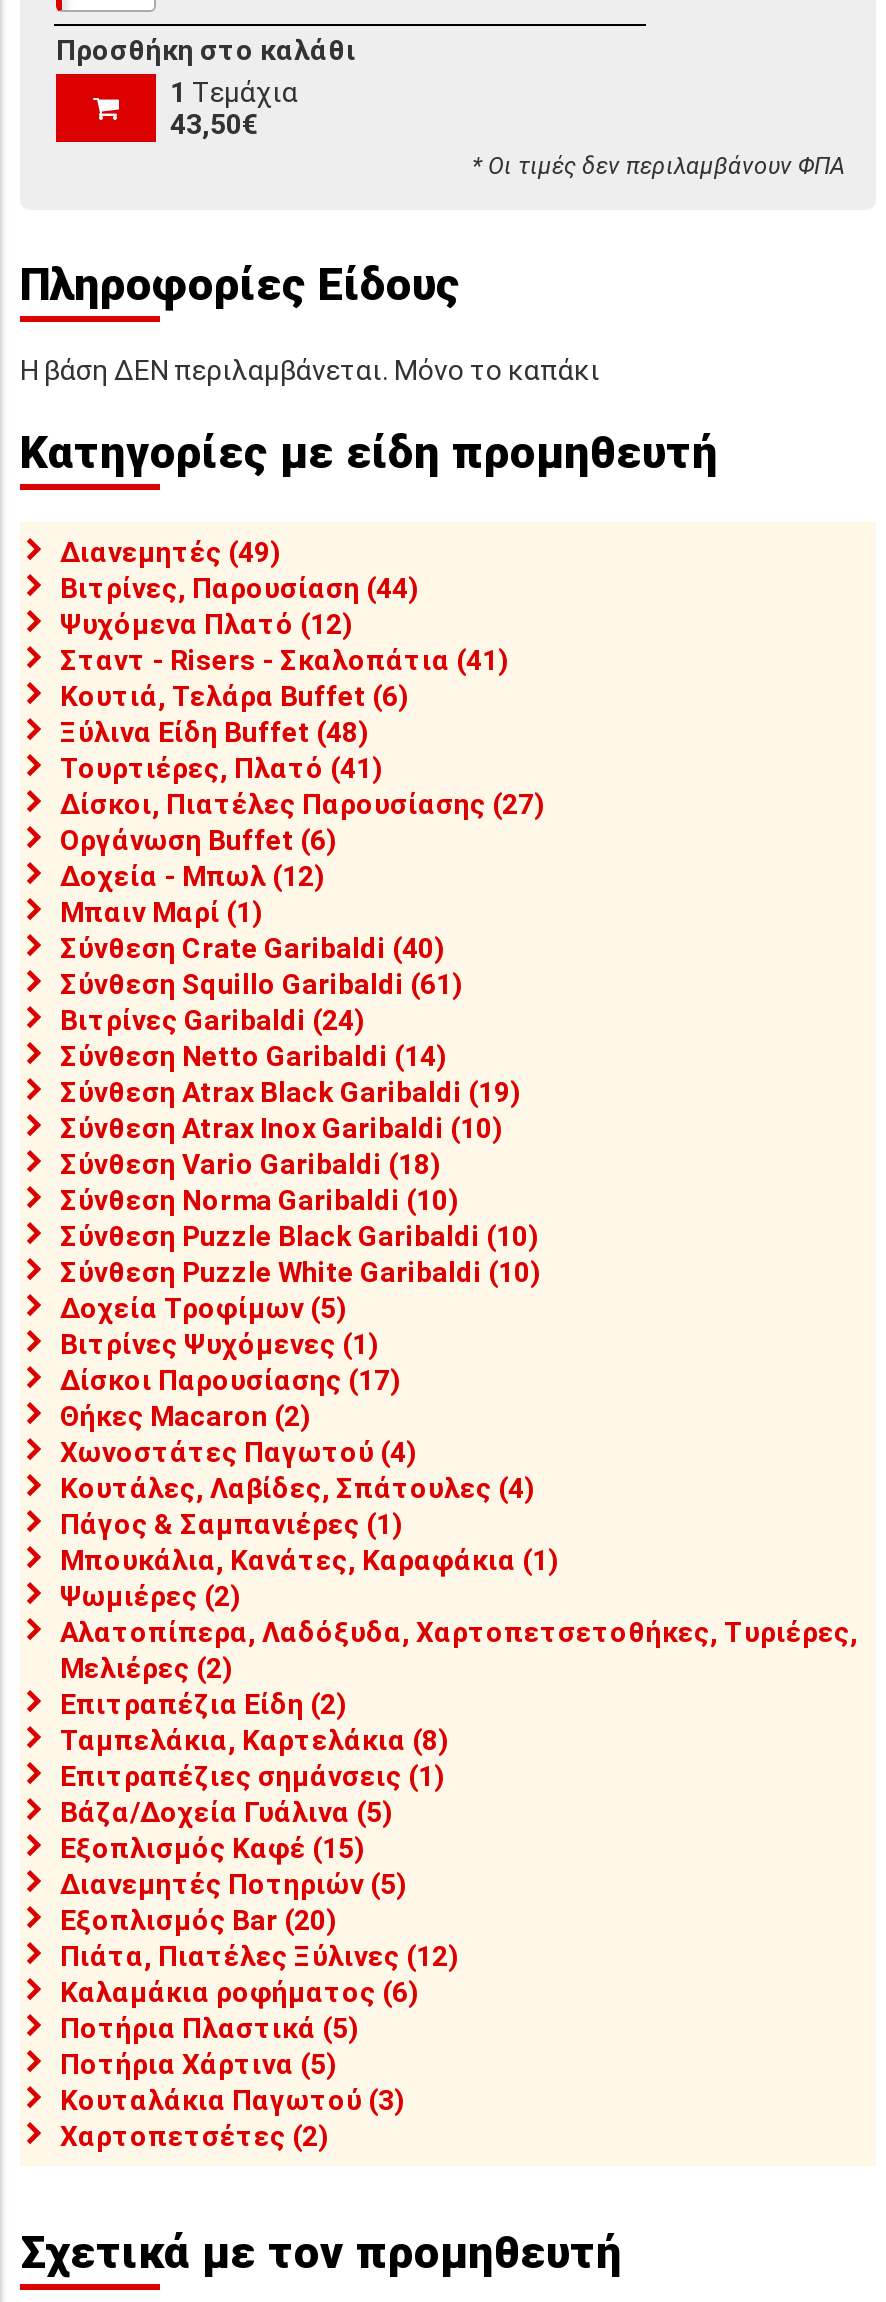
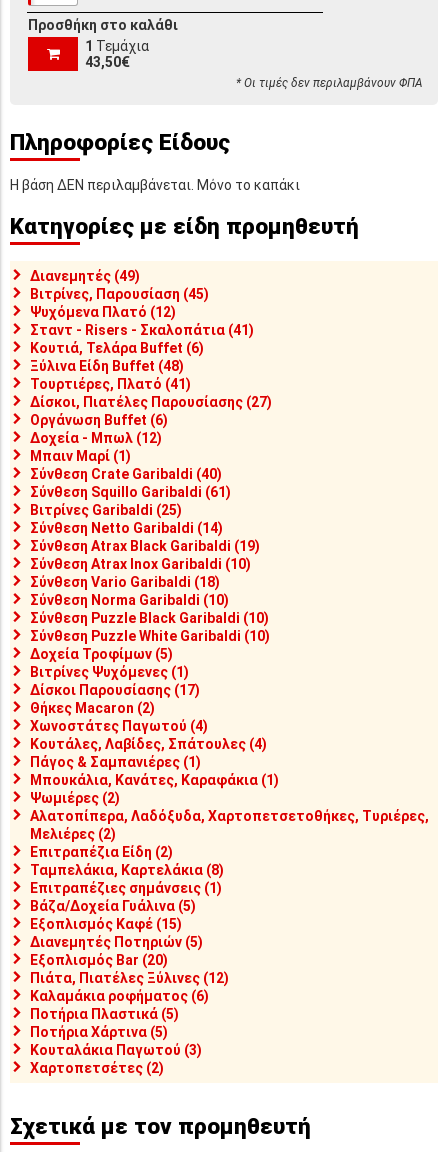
[60,572,418,604] Βιτρίνες, Παρουσίαση (44) -> [30,286,209,302] Βιτρίνες, Παρουσίαση (45)
[60,1004,364,1036] Βιτρίνες Garibaldi (24) -> [30,502,182,518] Βιτρίνες Garibaldi (25)

